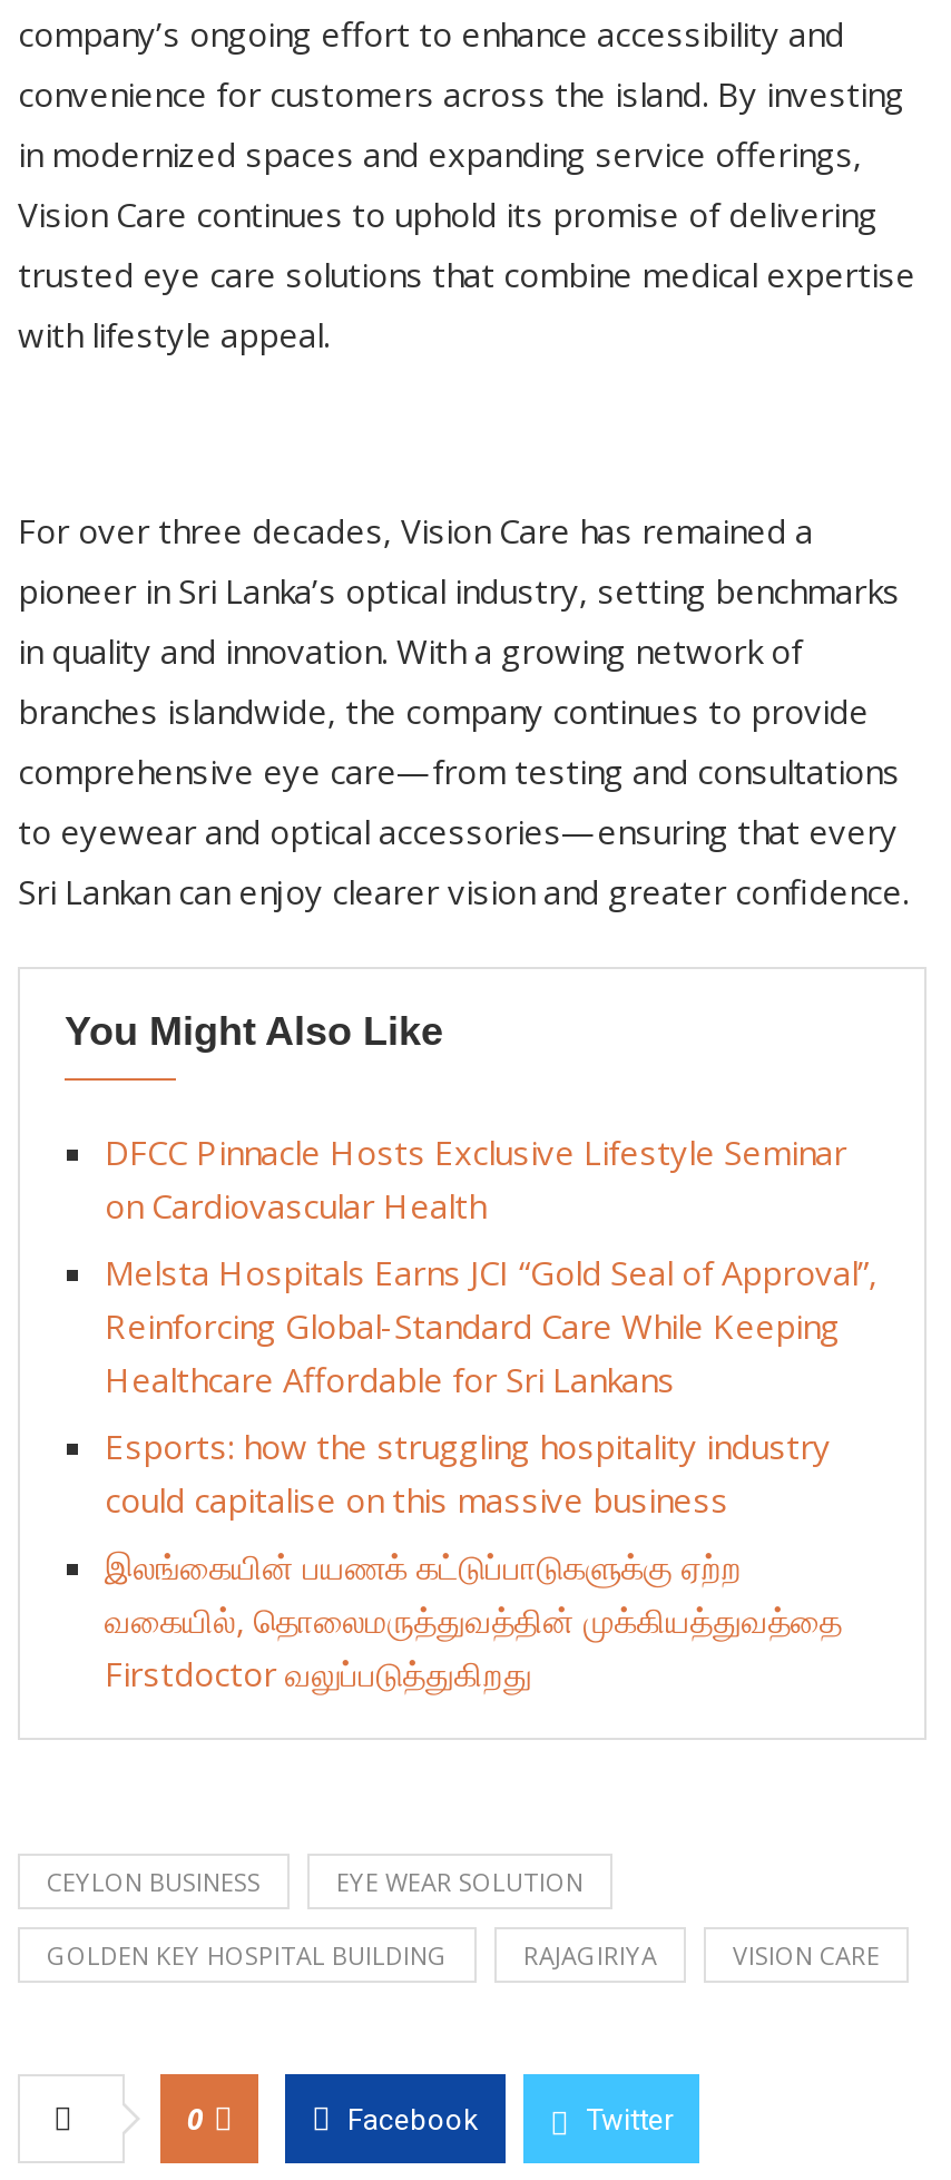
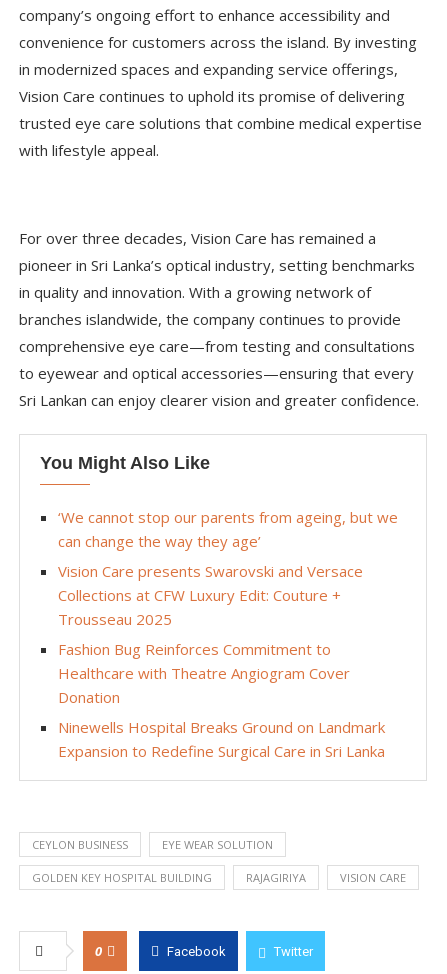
[105,1129,846,1227] DFCC Pinnacle Hosts Exclusive Lifestyle Seminar | on Cardiovascular Health -> [58,507,398,551] ‘We cannot stop our parents from ageing, but we | can change the way they age’
[105,1249,878,1401] Melsta Hospitals Earns JCI “Gold Seal of Approval”, | Reinforcing Global-Standard Care While Keeping | Healthcare Affordable for Sri Lankans -> [58,561,363,629] Vision Care presents Swarovski and Versace | Collections at CFW Luxury Edit: Couture + | Trousseau 2025
[105,1423,831,1521] Esports: how the struggling hospitality industry | could capitalise on this massive business -> [58,639,350,707] Fashion Bug Reinforces Commitment to | Healthcare with Theatre Angiogram Cover | Donation
[105,1543,842,1695] இலங்கையின் பயணக் கட்டுப்பாடுகளுக்கு ஏற்ற | வகையில், தொலைமருத்துவத்தின் முக்கியத்துவத்தை | Firstdoctor வலுப்படுத்துகிறது -> [58,717,385,761] Ninewells Hospital Breaks Ground on Landmark | Expansion to Redefine Surgical Care in Sri Lanka

